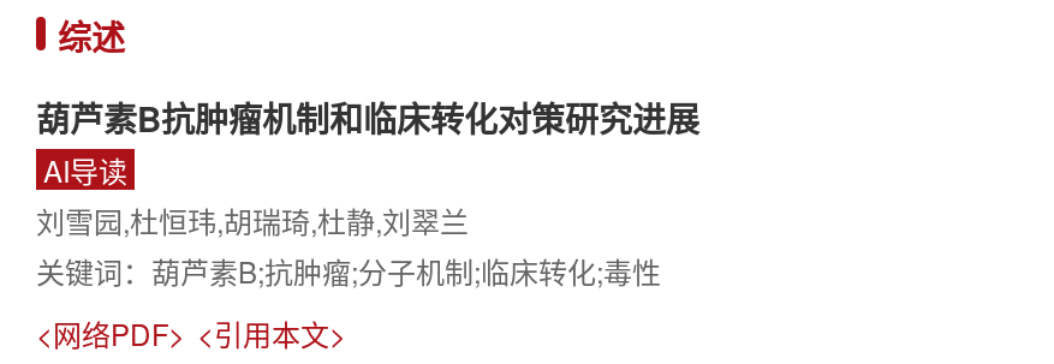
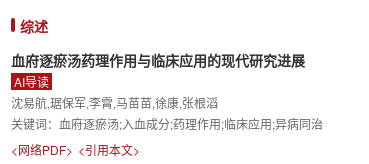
[36,94,699,142] 葫芦素B抗肿瘤机制和临床转化对策研究进展 -> [11,50,305,70] 血府逐瘀汤药理作用与临床应用的现代研究进展
[36,199,661,291] 刘雪园,杜恒玮,胡瑞琦,杜静,刘翠兰 | 关键词：葫芦素B;抗肿瘤;分子机制;临床转化;毒性 -> [11,94,323,132] 沈易航,琚保军,李霄,马苗苗,徐康,张根滔 | 关键词：血府逐瘀汤;入血成分;药理作用;临床应用;异病同治

